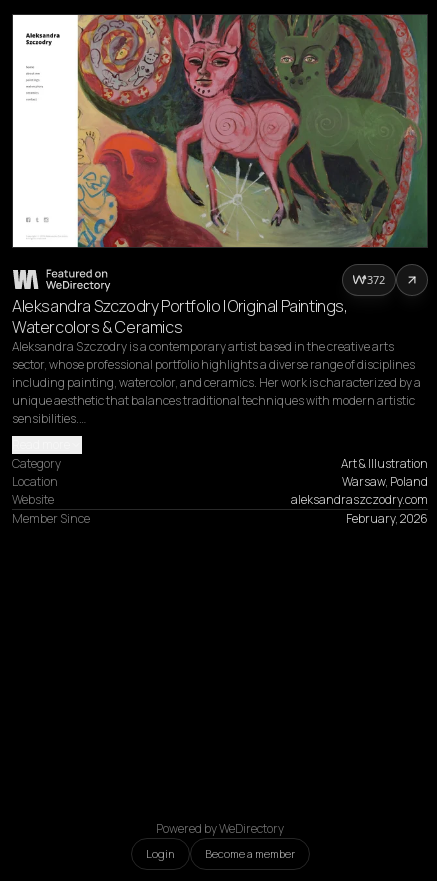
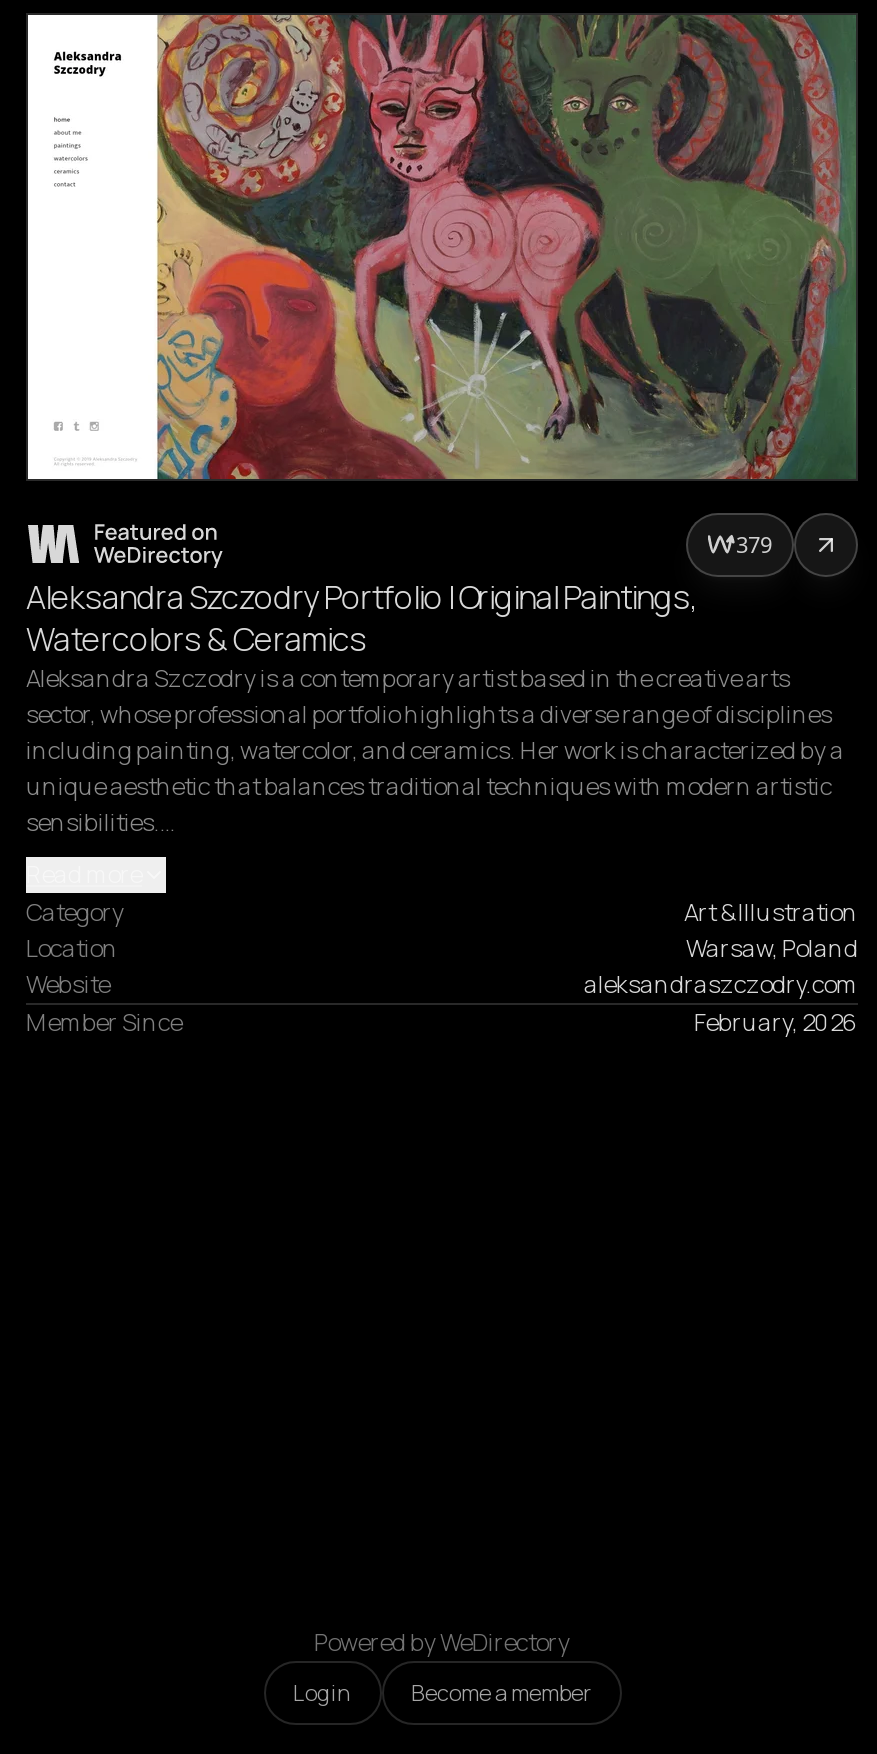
[367,272,385,287] 372 -> [736,529,772,559] 379

